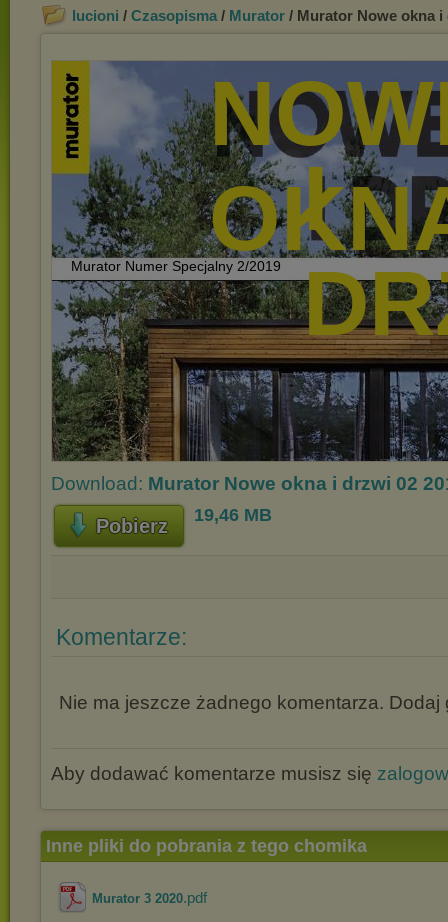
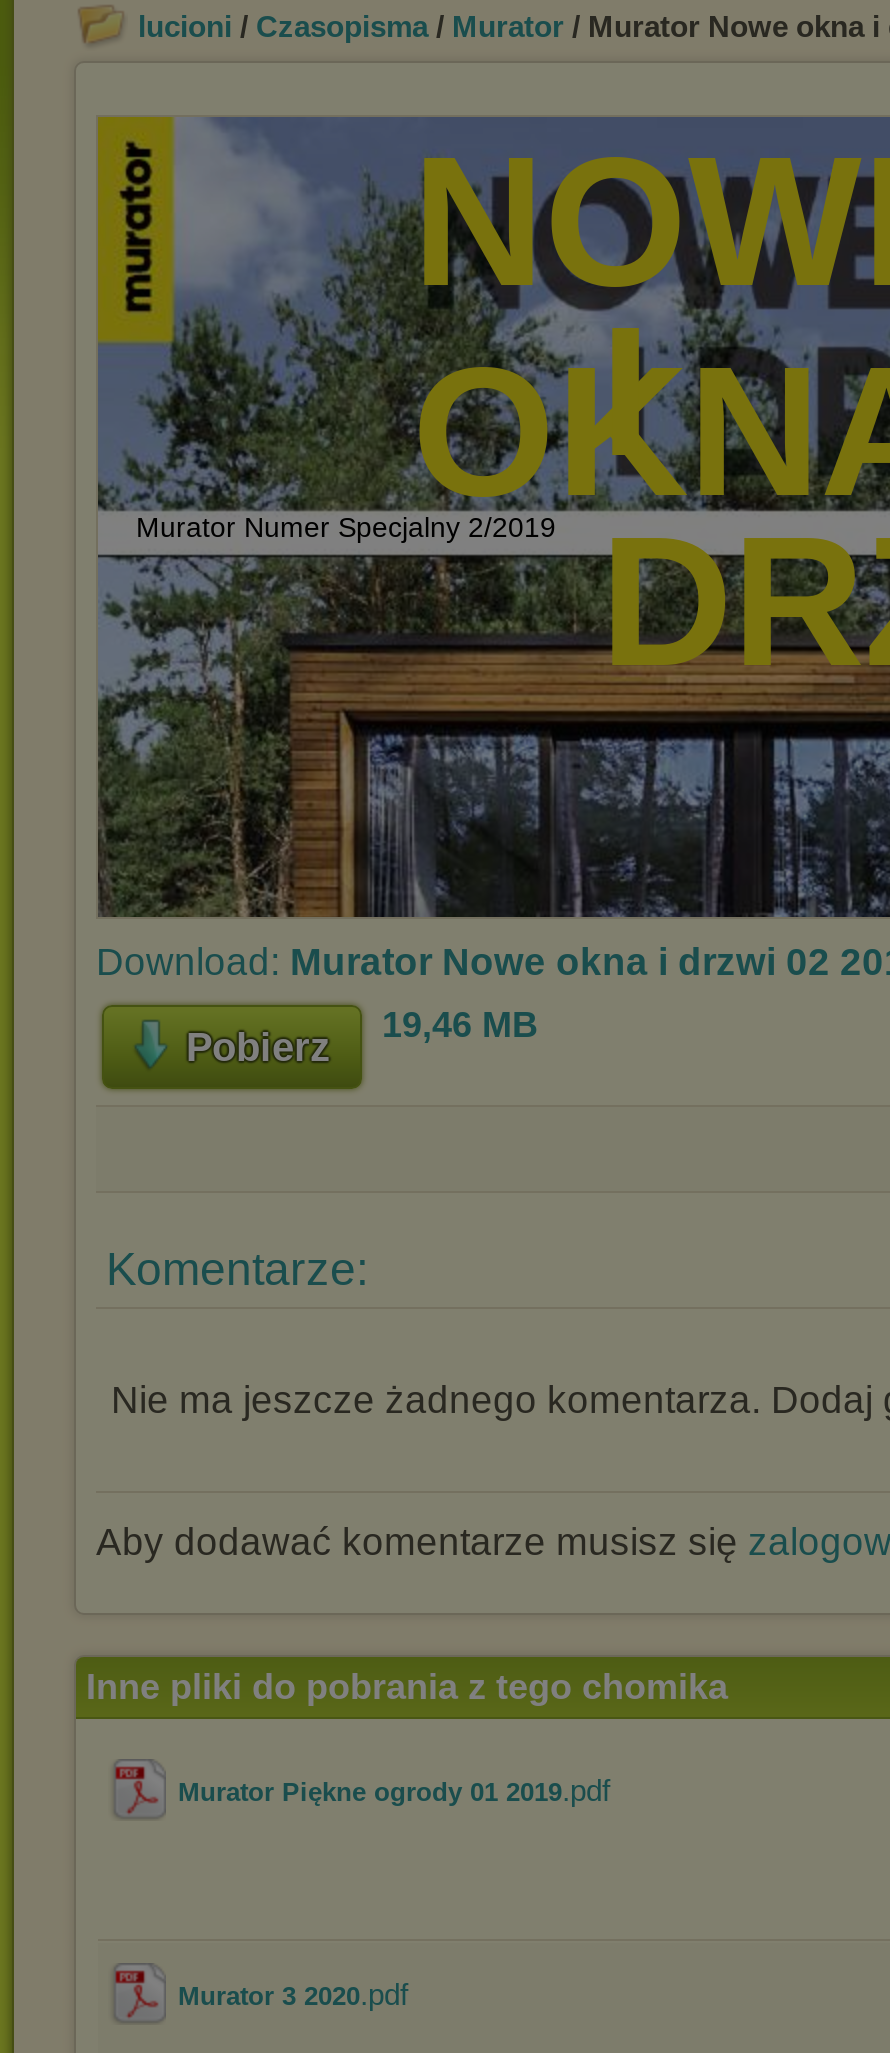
none -> [178,1773,610,1807] Murator Piękne ogrody 01 2019.pdf

